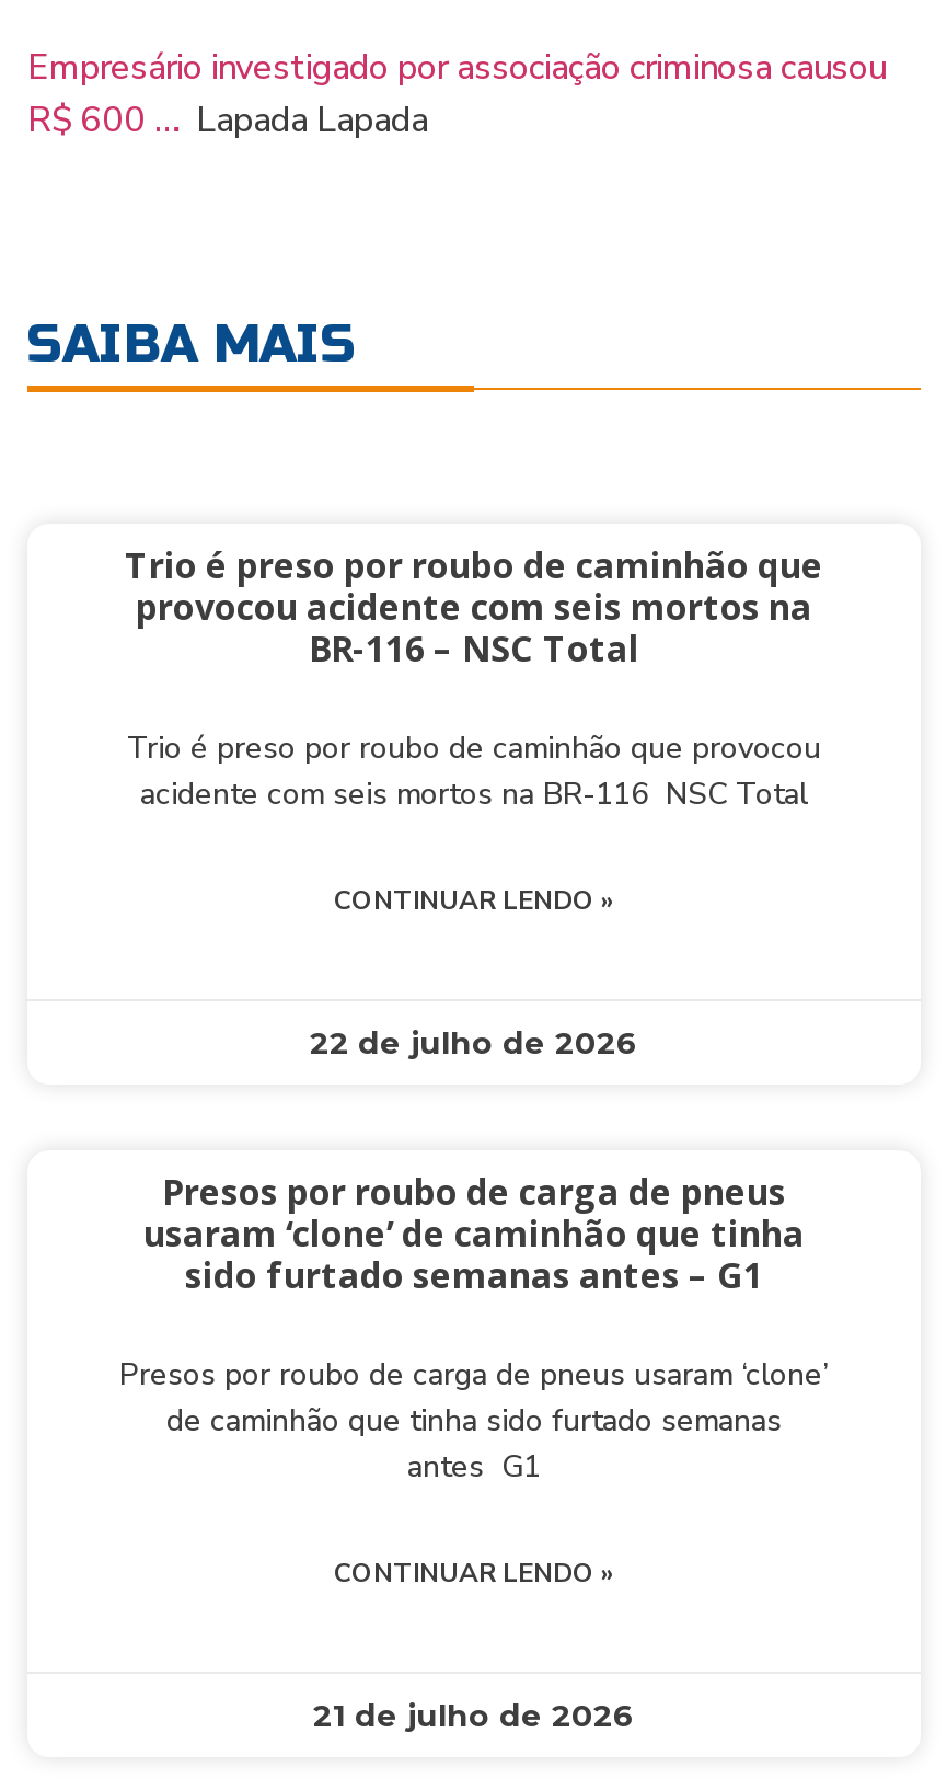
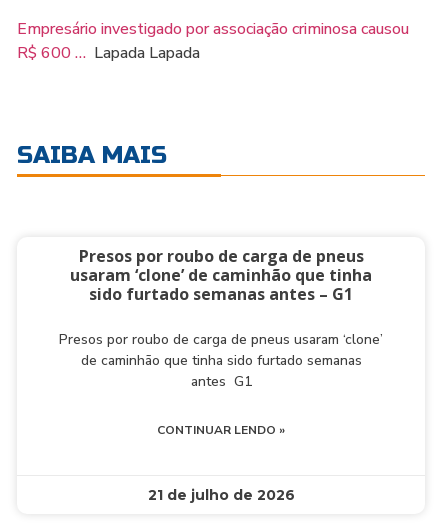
[125,541,823,918] Trio é preso por roubo de caminhão que | provocou acidente com seis mortos na | BR-116 – NSC Total | Trio é preso por roubo de caminhão que provocou | acidente com seis mortos na BR-116 NSC Total | CONTINUAR LENDO » -> none
[310,1023,638,1063] 22 de julho de 2026 -> none

